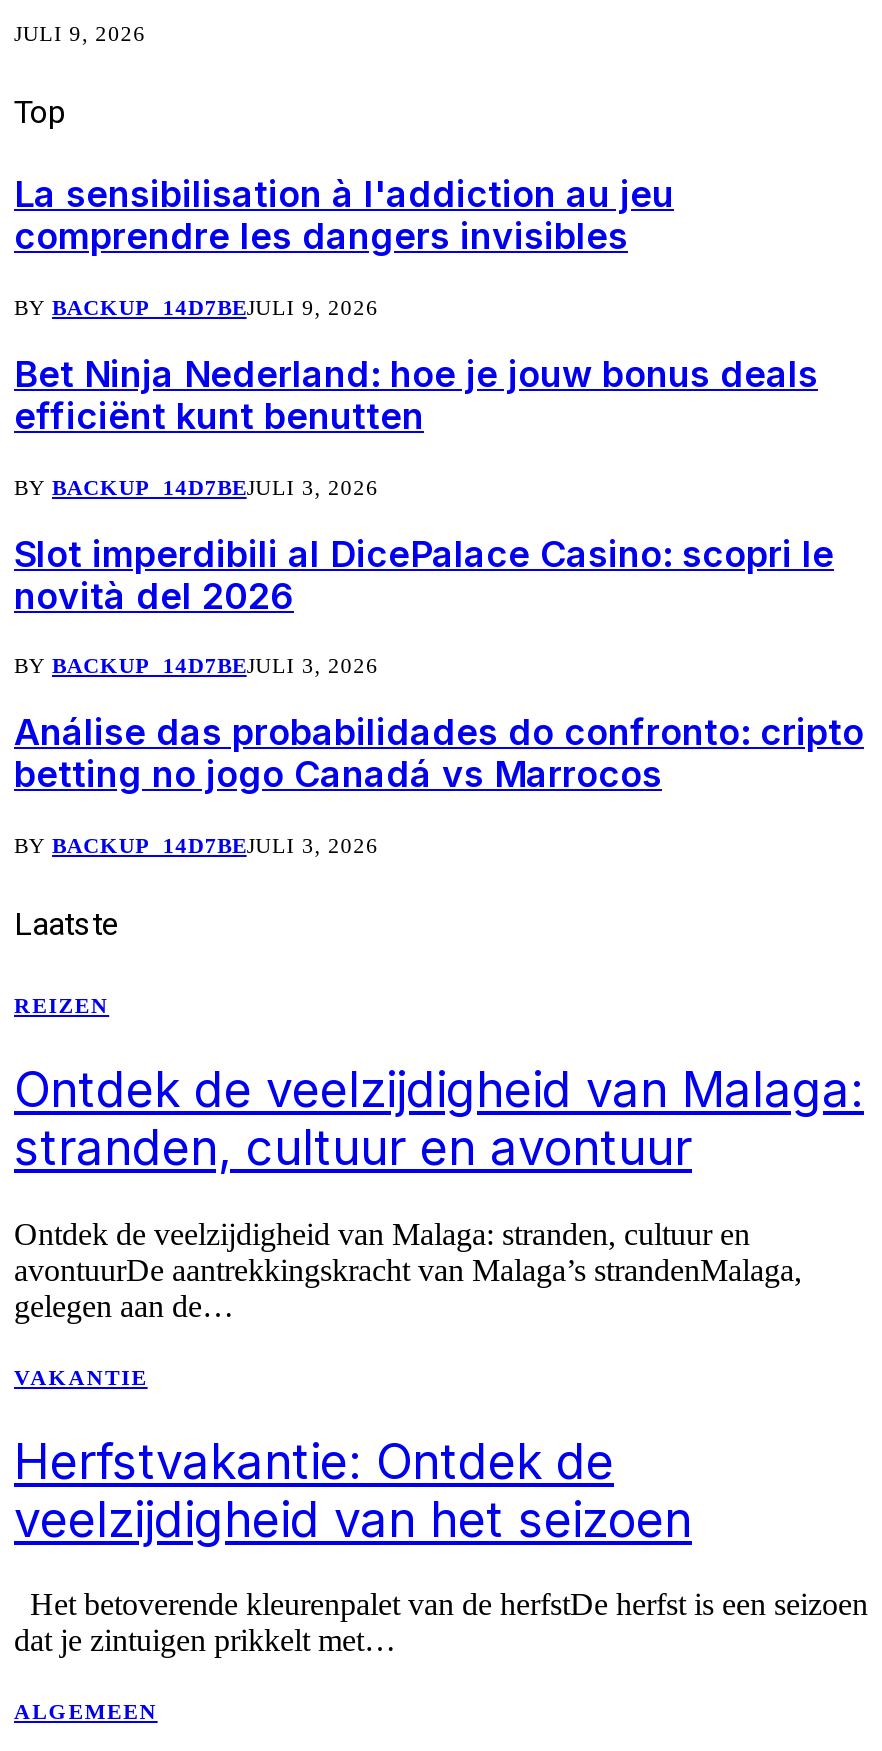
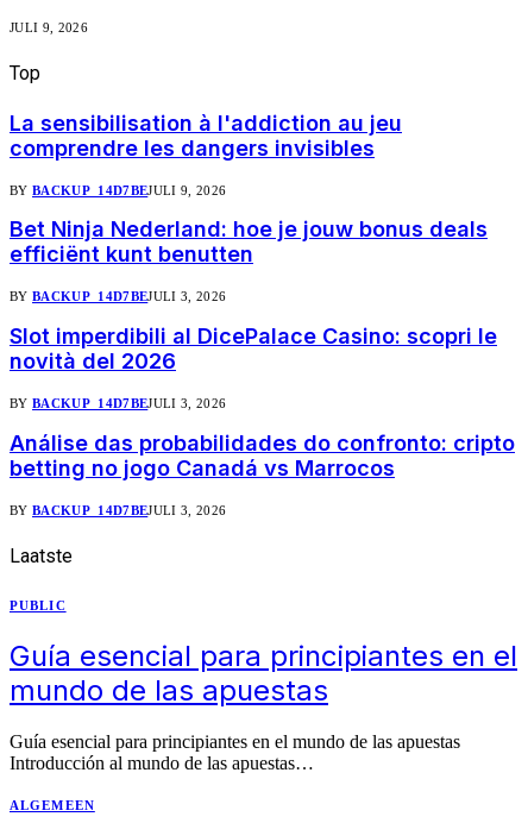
[14,992,868,1658] REIZEN | Ontdek de veelzijdigheid van Malaga: | stranden, cultuur en avontuur | Ontdek de veelzijdigheid van Malaga: stranden, cultuur en | avontuurDe aantrekkingskracht van Malaga’s strandenMalaga, | gelegen aan de… | VAKANTIE | Herfstvakantie: Ontdek de | veelzijdigheid van het seizoen | Het betoverende kleurenpalet van de herfstDe herfst is een seizoen | dat je zintuigen prikkelt met… -> [10,598,517,772] PUBLIC | Guía esencial para principiantes en el | mundo de las apuestas | Guía esencial para principiantes en el mundo de las apuestas | Introducción al mundo de las apuestas…

